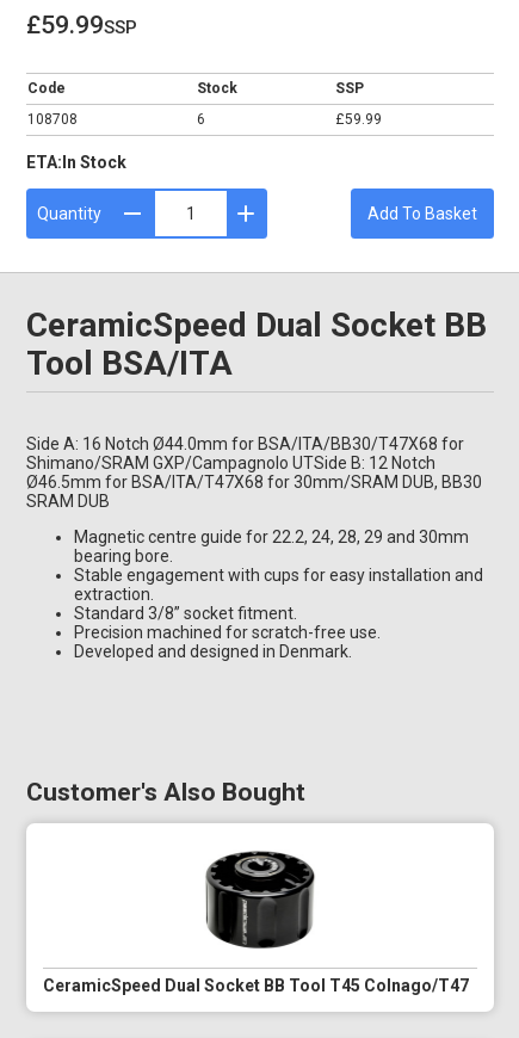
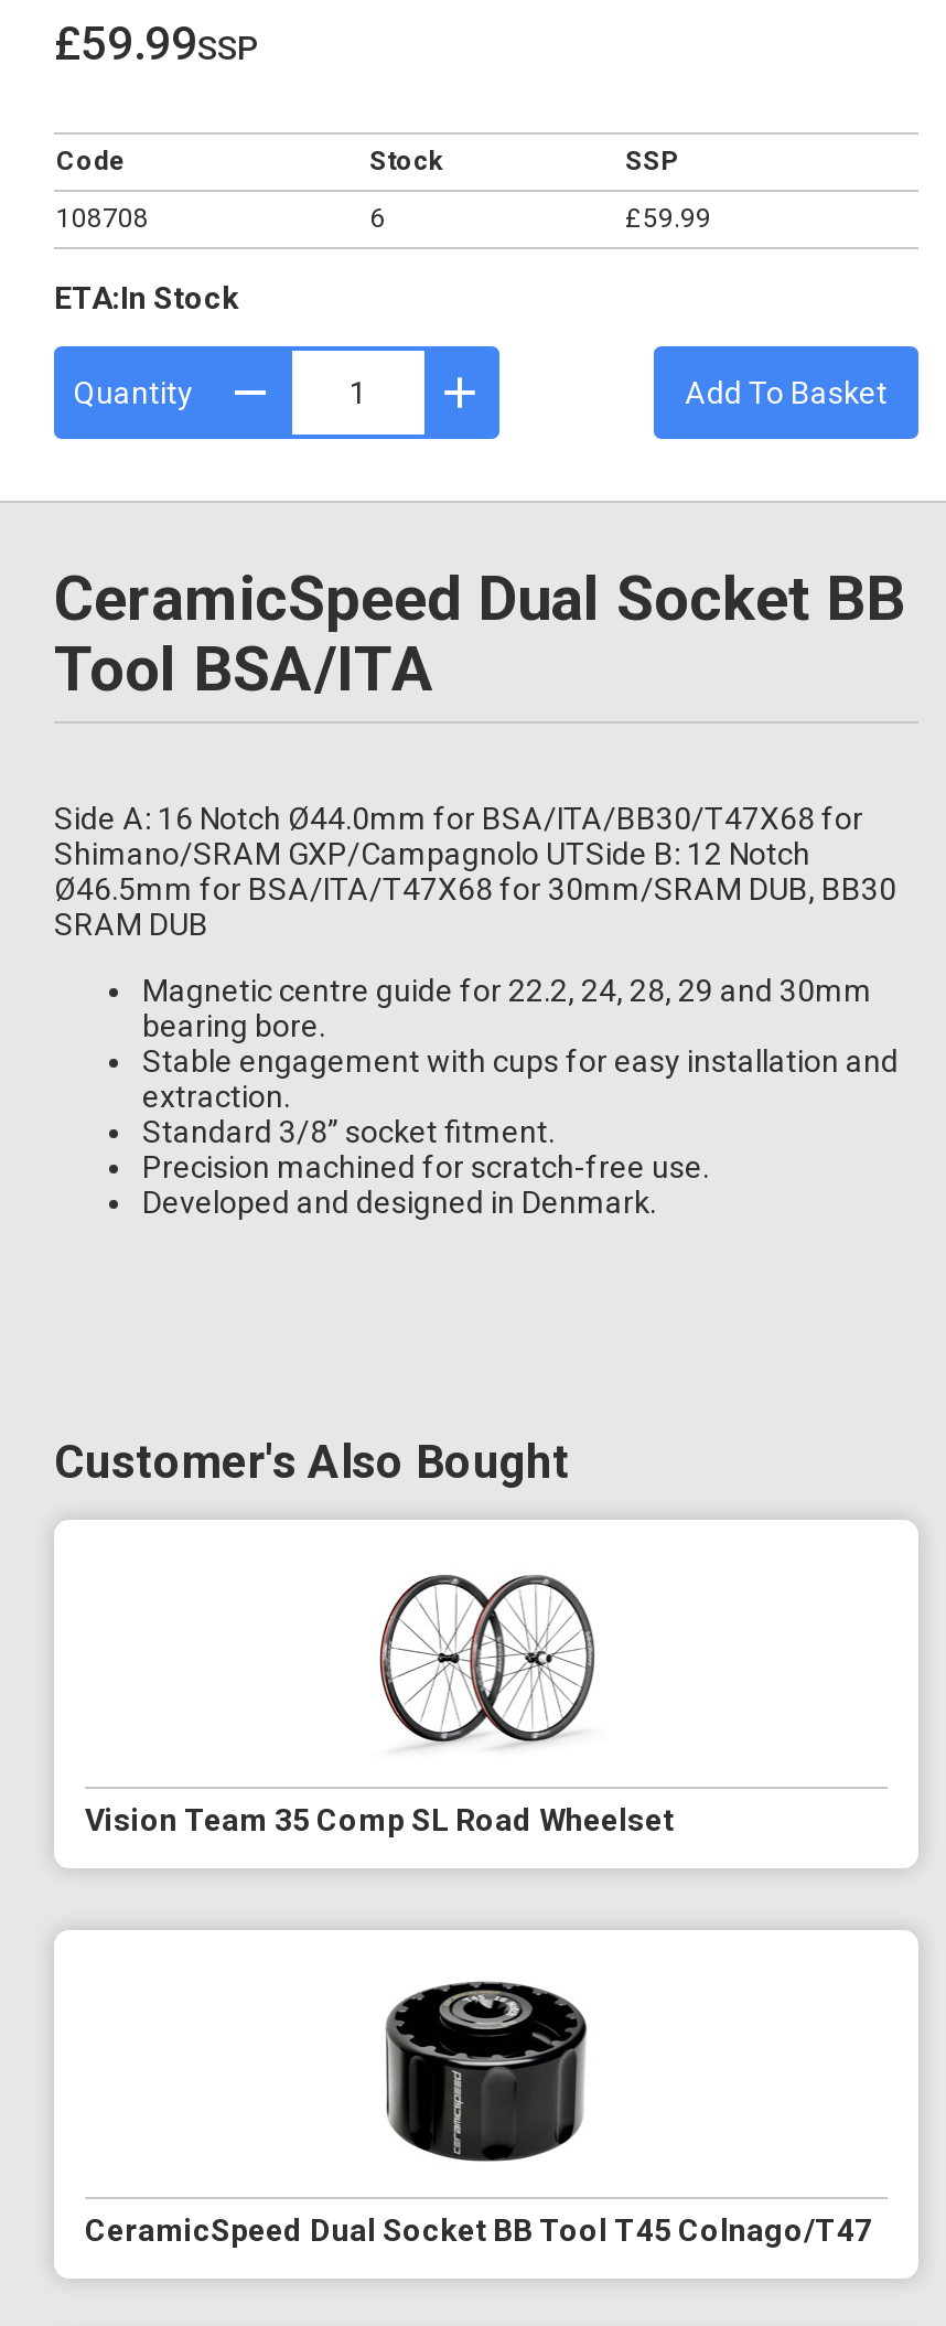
none -> [85,1571,674,1838] [image] | Vision Team 35 Comp SL Road Wheelset

